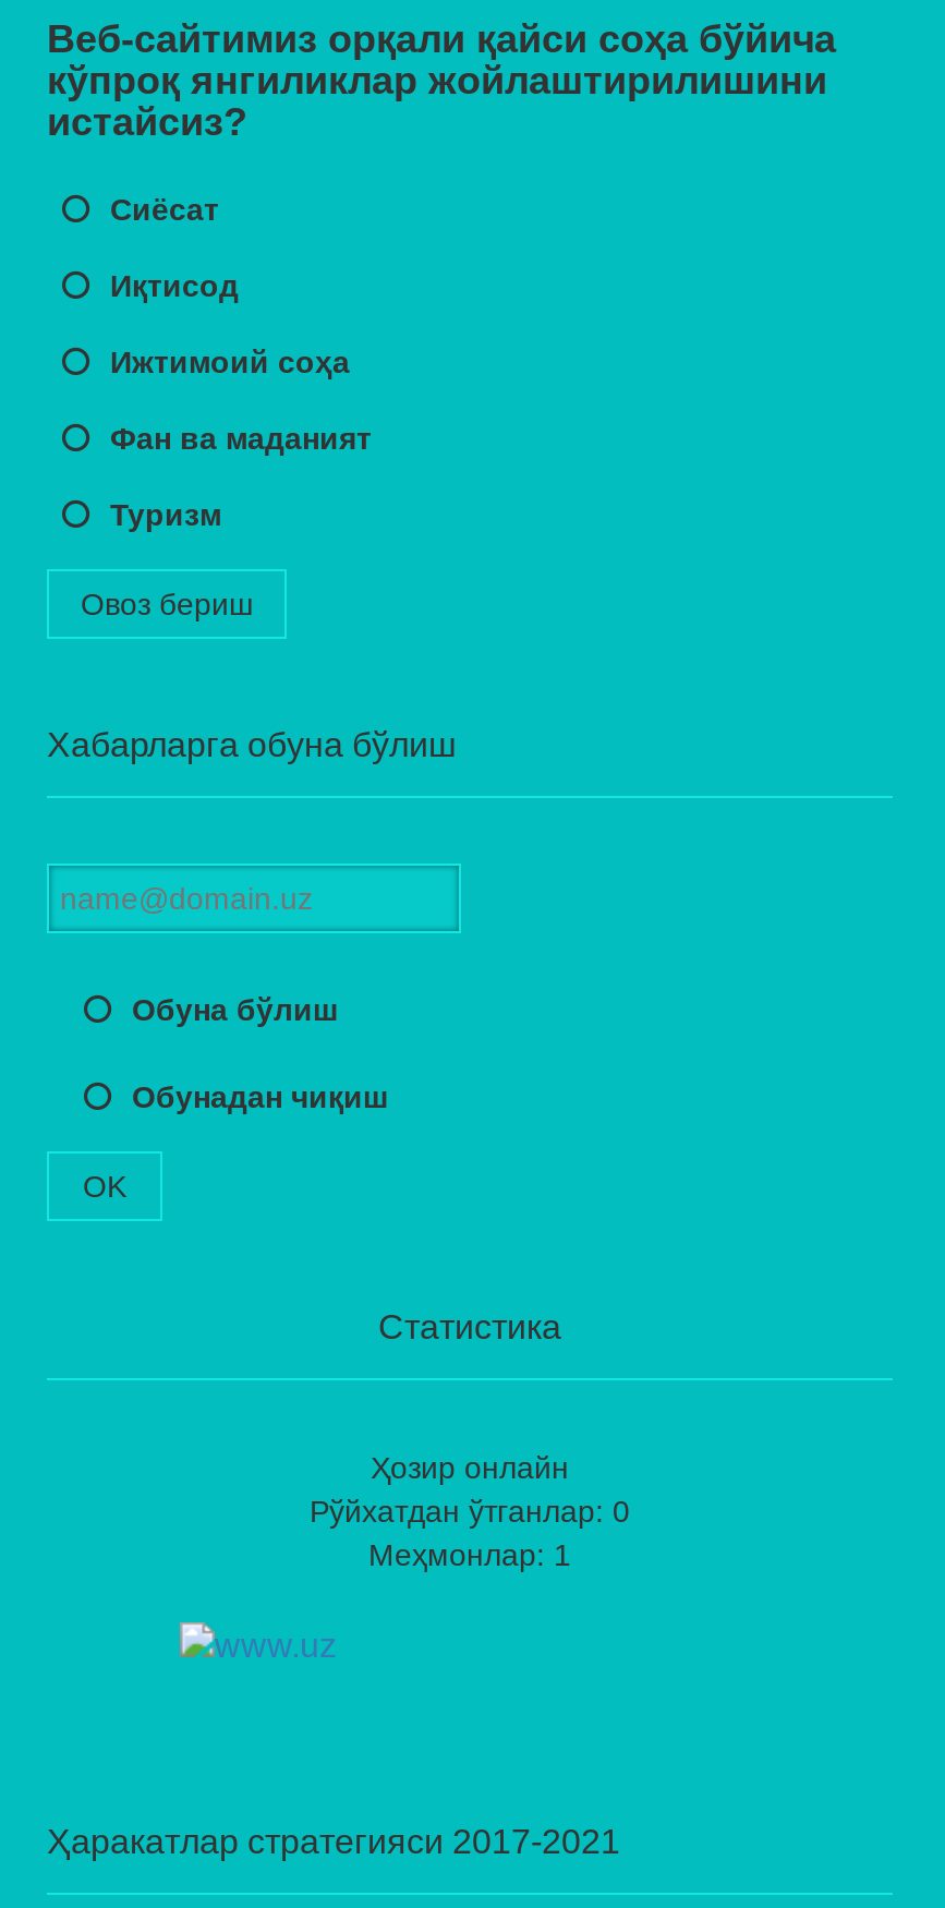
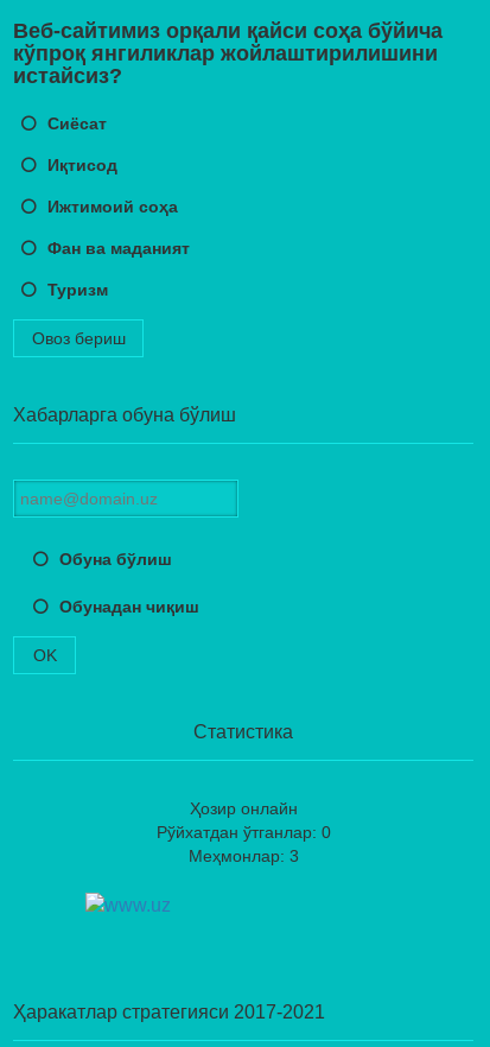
[368,1537,571,1572] Меҳмонлар: 1 -> [188,846,298,865] Меҳмонлар: 3

